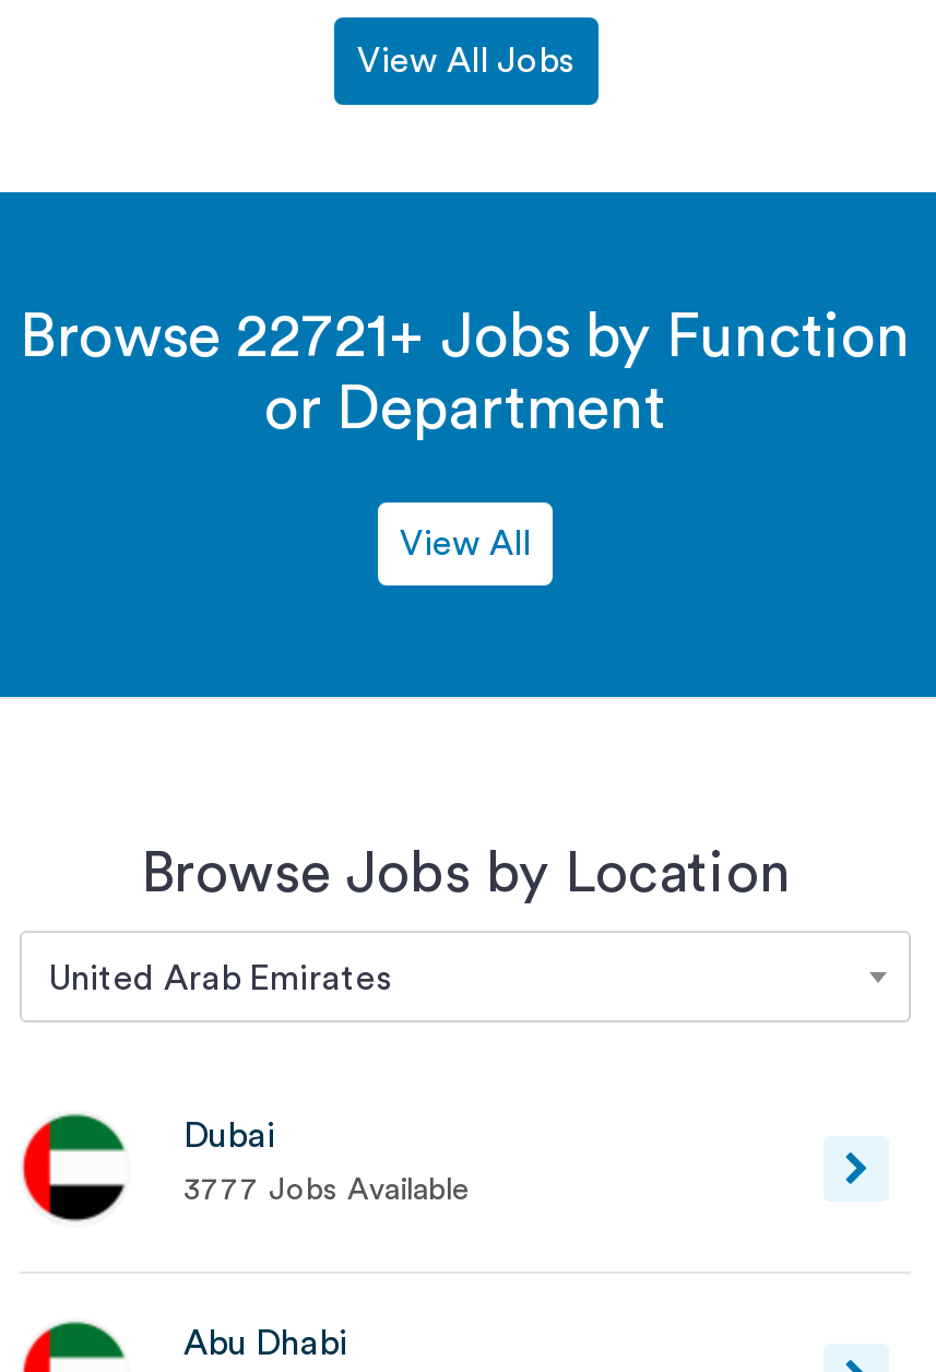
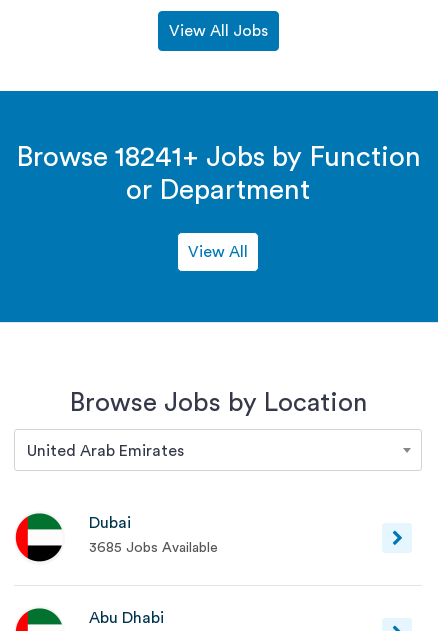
[20,306,911,367] Browse 22721+ Jobs by Function -> [15,143,420,171] Browse 18241+ Jobs by Function
[183,1175,470,1206] 3777 Jobs Available -> [89,541,218,555] 3685 Jobs Available

